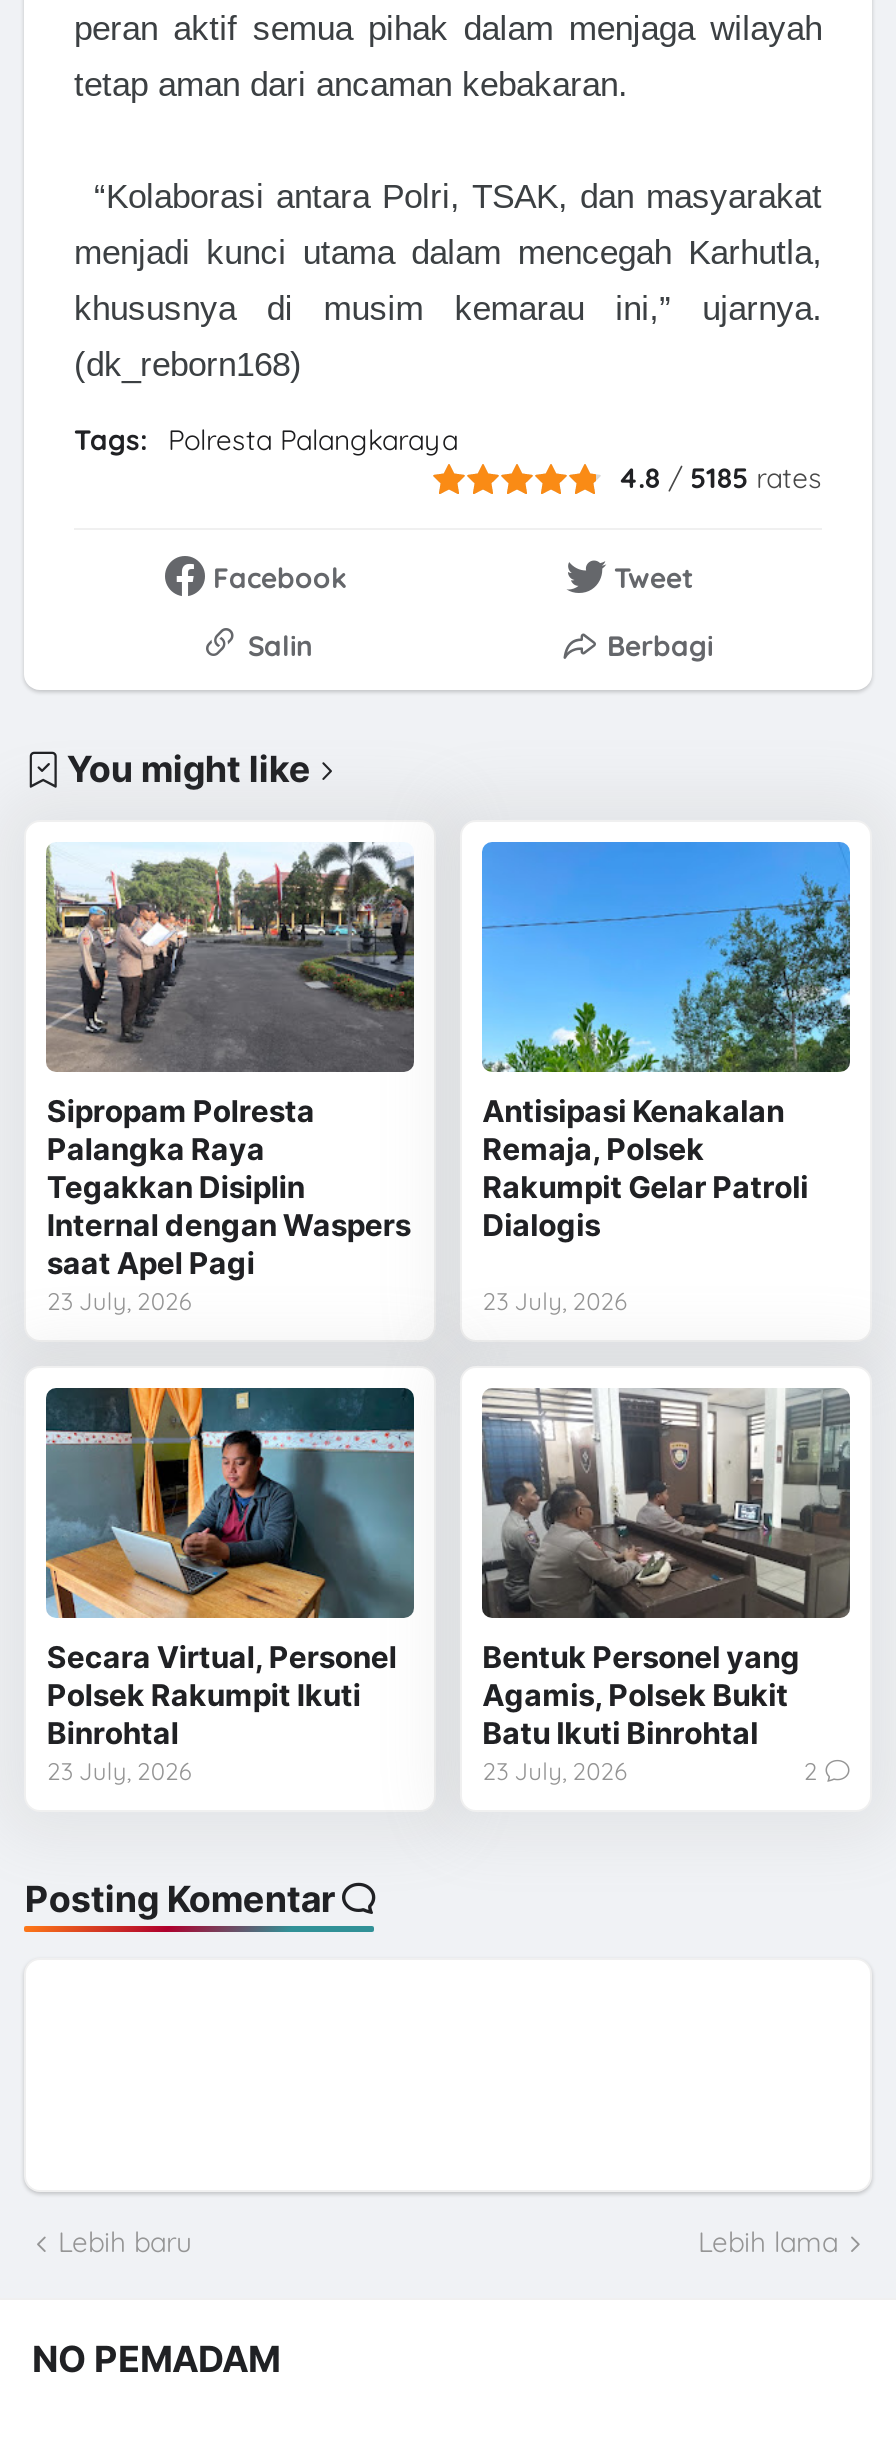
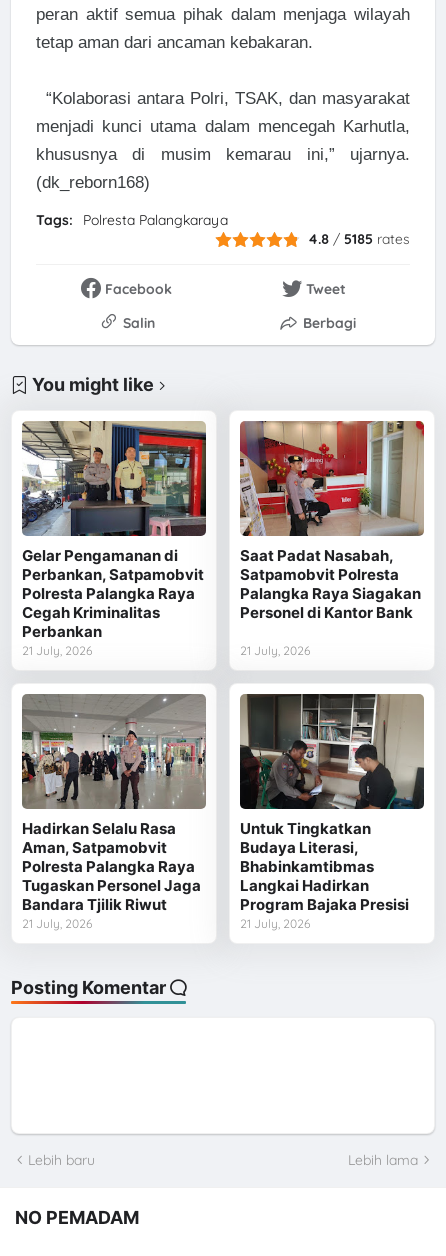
[46,842,416,1316] [image] | Sipropam Polresta | Palangka Raya | Tegakkan Disiplin | Internal dengan Waspers | saat Apel Pagi | 23 July, 2026 -> [22,420,207,658] [image] | Gelar Pengamanan di | Perbankan, Satpamobvit | Polresta Palangka Raya | Cegah Kriminalitas | Perbankan | 21 July, 2026
[480,840,852,1244] [image] | Antisipasi Kenakalan | Remaja, Polsek | Rakumpit Gelar Patroli | Dialogis -> [239,420,425,622] [image] | Saat Padat Nasabah, | Satpamobvit Polresta | Palangka Raya Siagakan | Personel di Kantor Bank
[482,1286,626,1316] 23 July, 2026 -> [240,643,310,658] 21 July, 2026
[46,1386,414,1786] [image] | Secara Virtual, Personel | Polsek Rakumpit Ikuti | Binrohtal | 23 July, 2026 -> [21,693,206,931] [image] | Hadirkan Selalu Rasa | Aman, Satpamobvit | Polresta Palangka Raya | Tugaskan Personel Jaga | Bandara Tjilik Riwut | 21 July, 2026
[482,1386,850,1786] [image] | Bentuk Personel yang | Agamis, Polsek Bukit | Batu Ikuti Binrohtal | 23 July, 2026 | 2 -> [239,693,424,931] [image] | Untuk Tingkatkan | Budaya Literasi, | Bhabinkamtibmas | Langkai Hadirkan | Program Bajaka Presisi | 21 July, 2026

